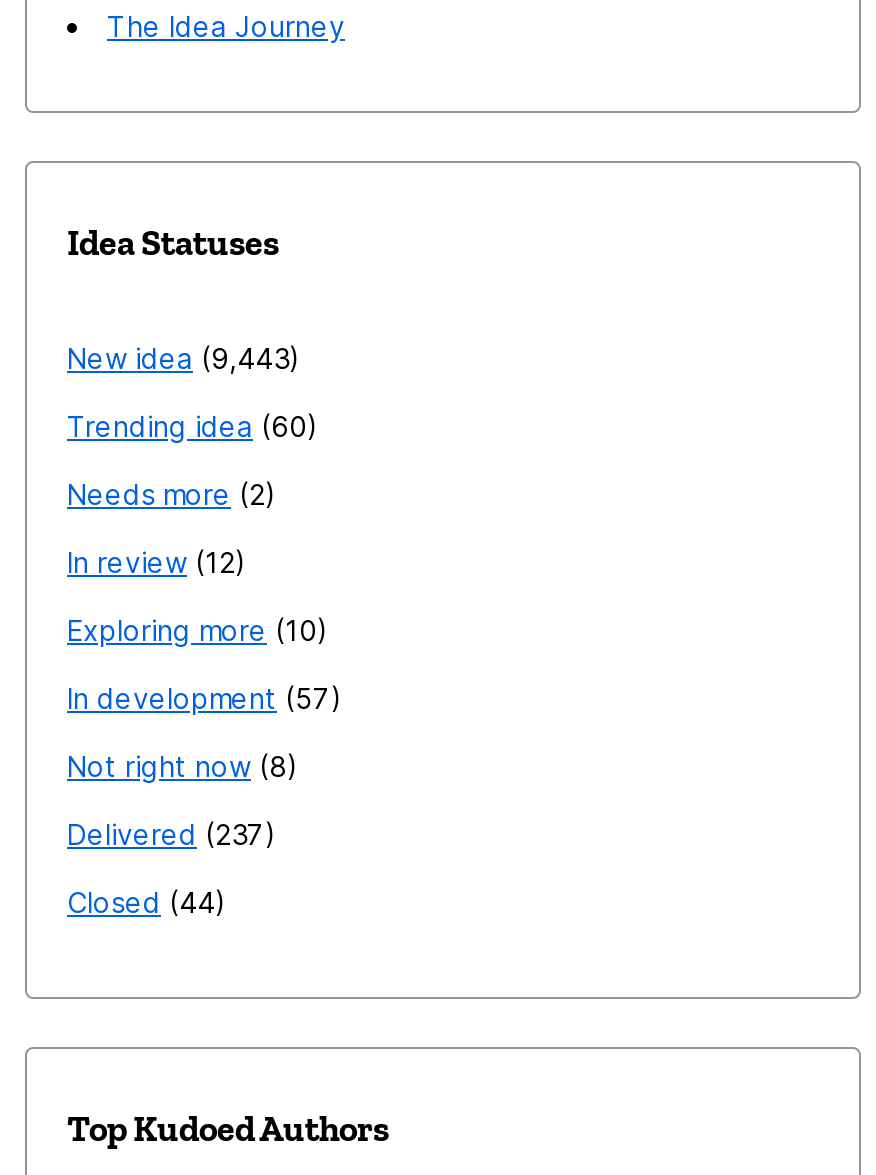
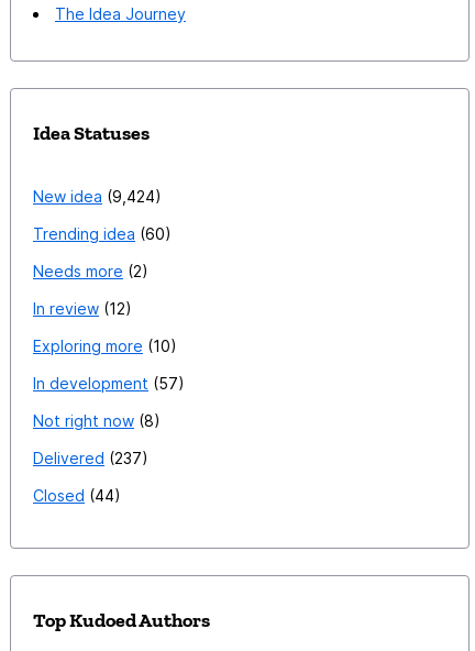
[67,341,289,375] New idea 9,443 -> [33,187,155,206] New idea 9,424

